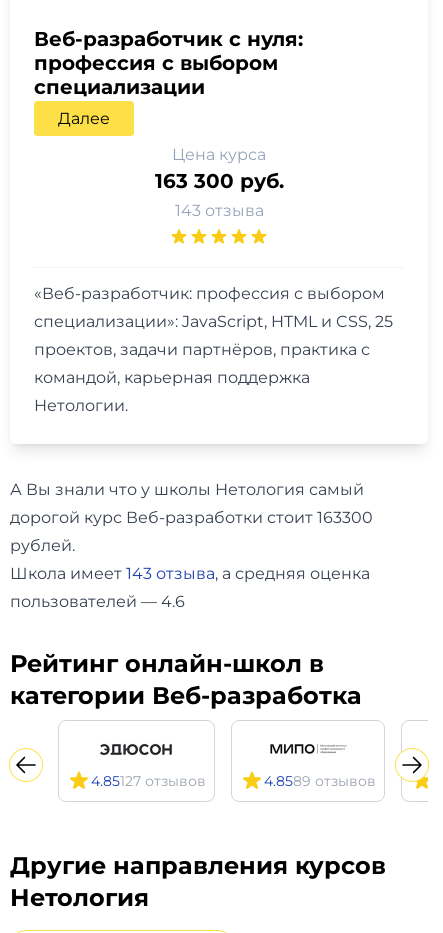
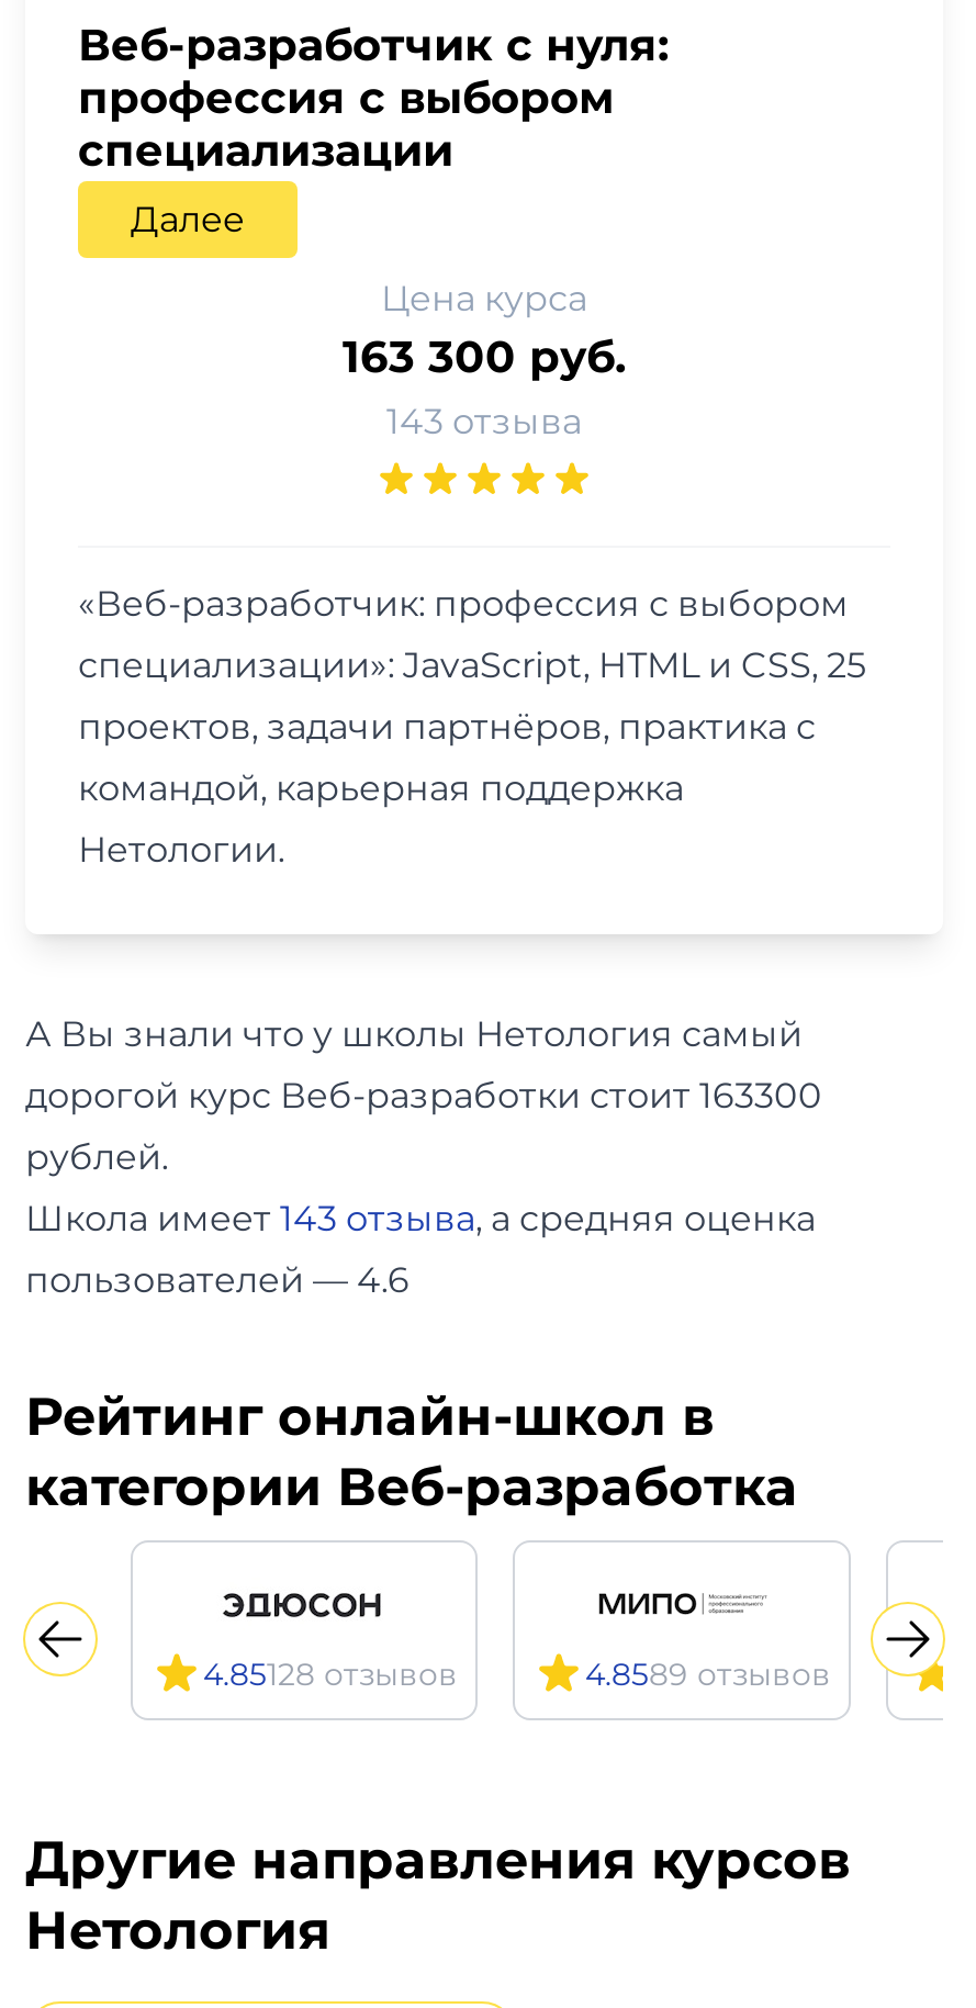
[91,771,206,789] 4.85127 отзывов -> [203,1653,458,1693] 4.85128 отзывов

